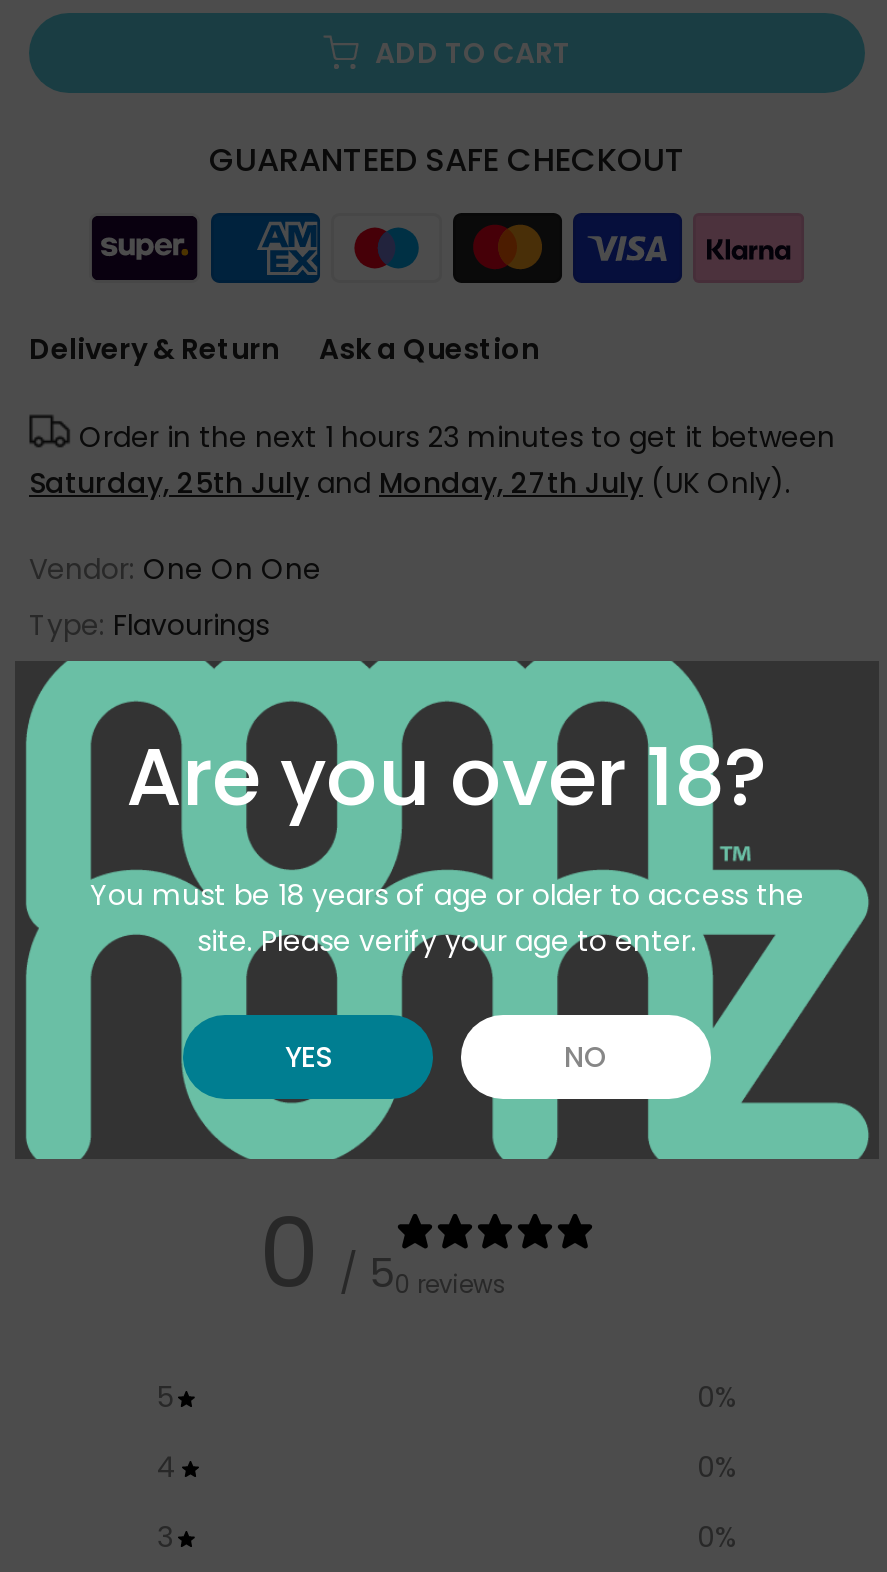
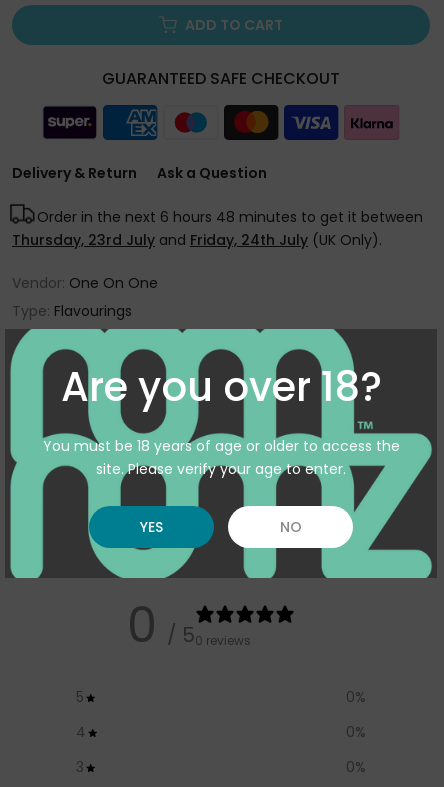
[79,417,835,457] Order in the next 1 hours 23 minutes to get it between -> [37,207,423,227] Order in the next 6 hours 48 minutes to get it between
[29,463,791,503] Saturday, 25th July and Monday, 27th July (UK Only). -> [12,230,382,250] Thursday, 23rd July and Friday, 24th July (UK Only).

